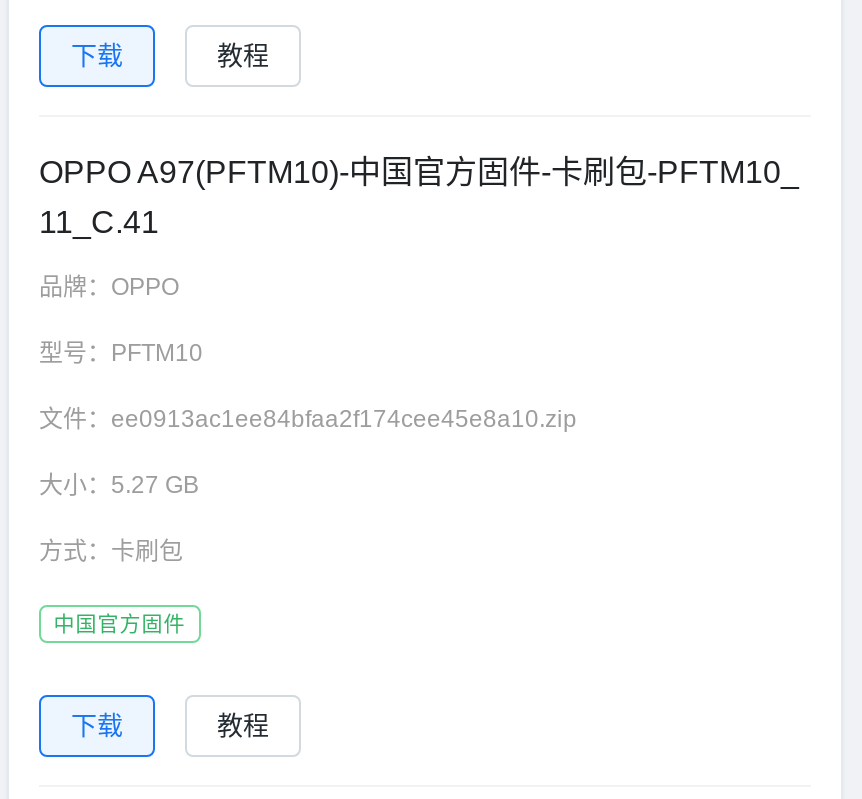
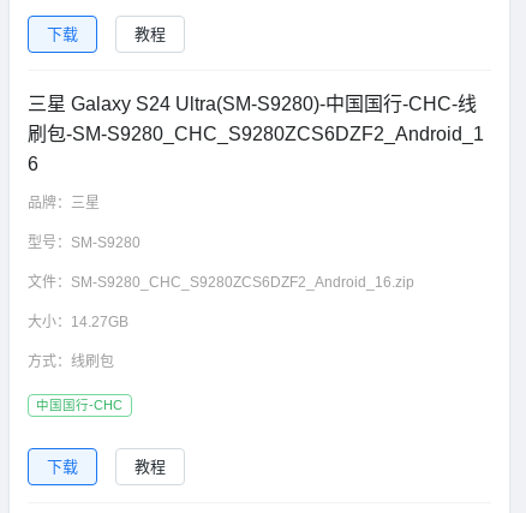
[39,155,799,635] OPPO A97(PFTM10)-中国官方固件-卡刷包-PFTM10_ | 11_C.41 | 品牌：OPPO | 型号：PFTM10 | 文件：ee0913ac1ee84bfaa2f174cee45e8a10.zip | 大小：5.27 GB | 方式：卡刷包 | 中国官方固件 -> [28,94,484,412] 三星 Galaxy S24 Ultra(SM-S9280)-中国国行-CHC-线 | 刷包-SM-S9280_CHC_S9280ZCS6DZF2_Android_1 | 6 | 品牌：三星 | 型号：SM-S9280 | 文件：SM-S9280_CHC_S9280ZCS6DZF2_Android_16.zip | 大小：14.27GB | 方式：线刷包 | 中国国行-CHC

